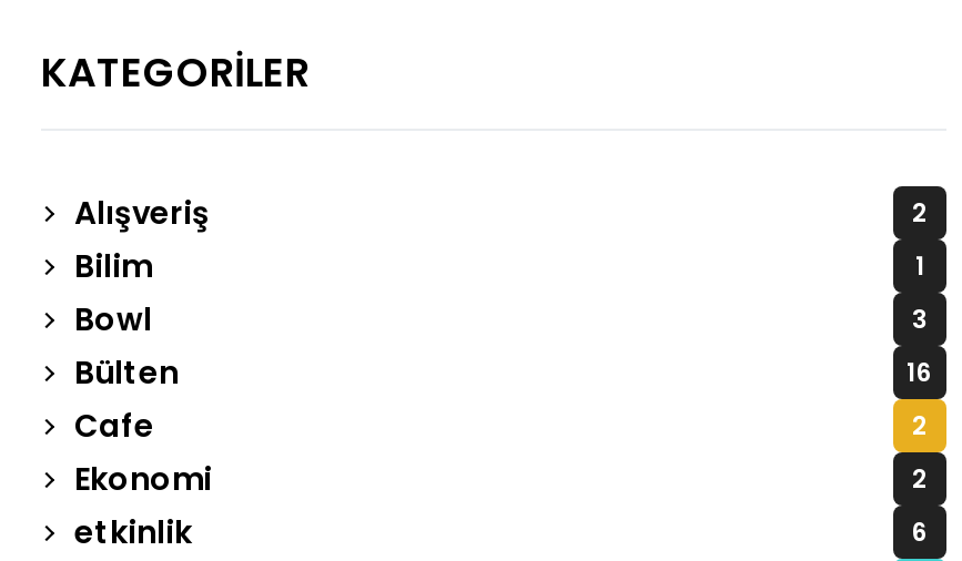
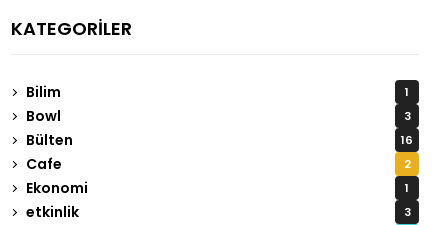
[74,190,928,235] Alışveriş | 2 -> none
[912,462,928,498] 2 -> [405,180,409,196] 1
[911,515,929,551] 6 -> [403,204,410,220] 3

